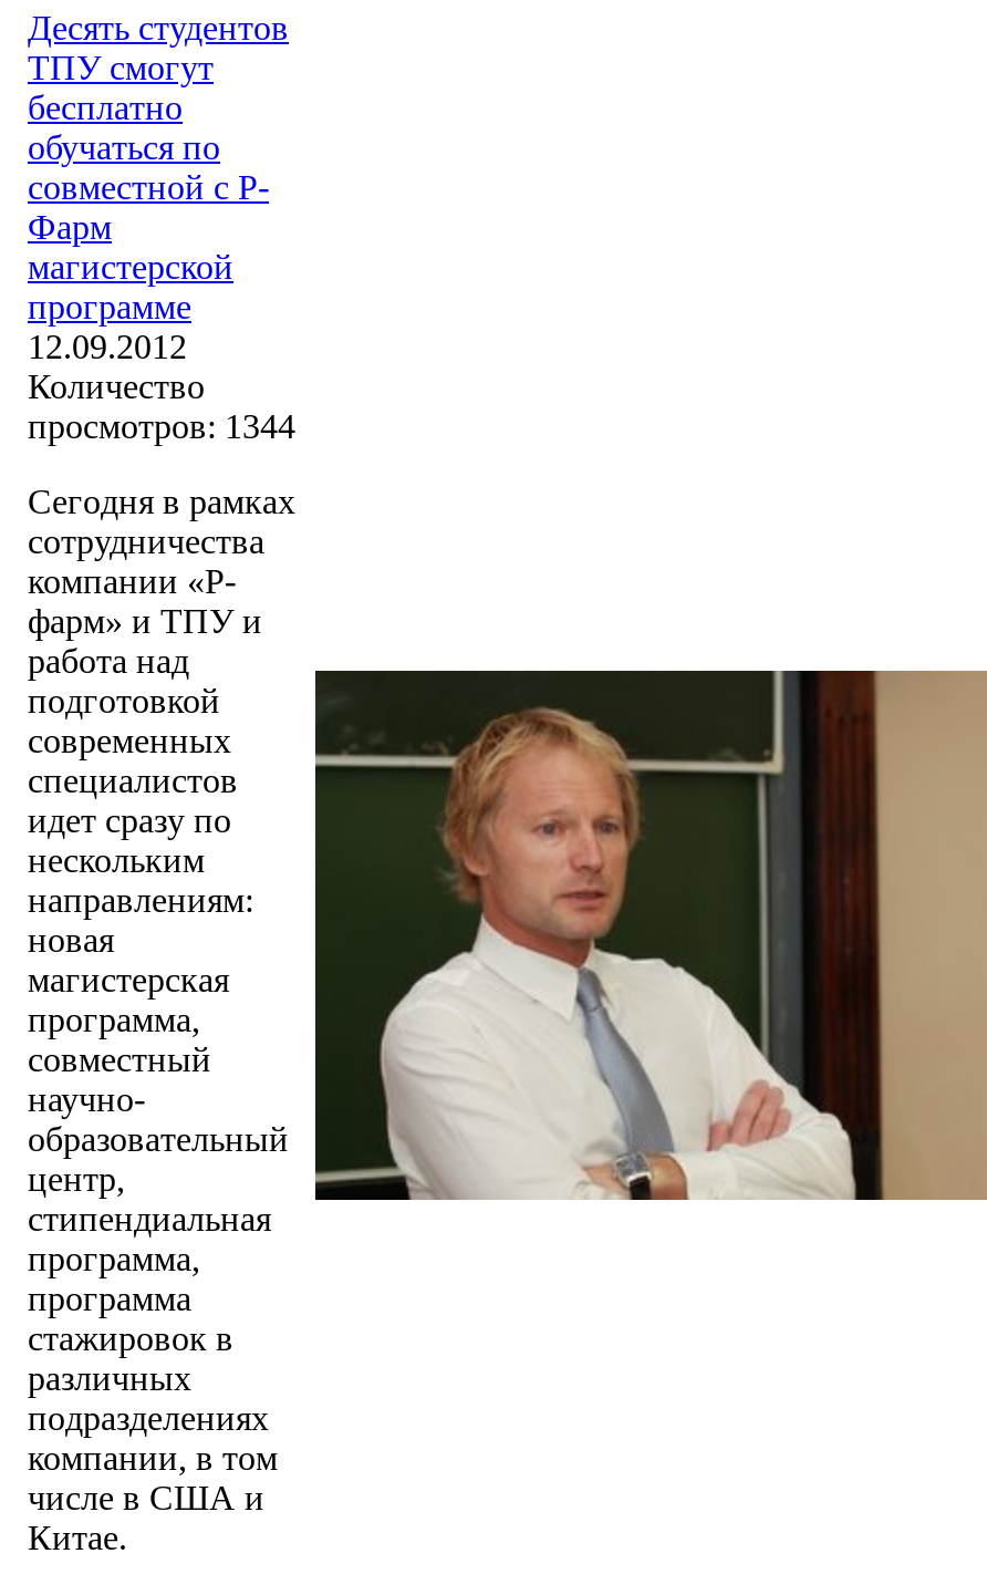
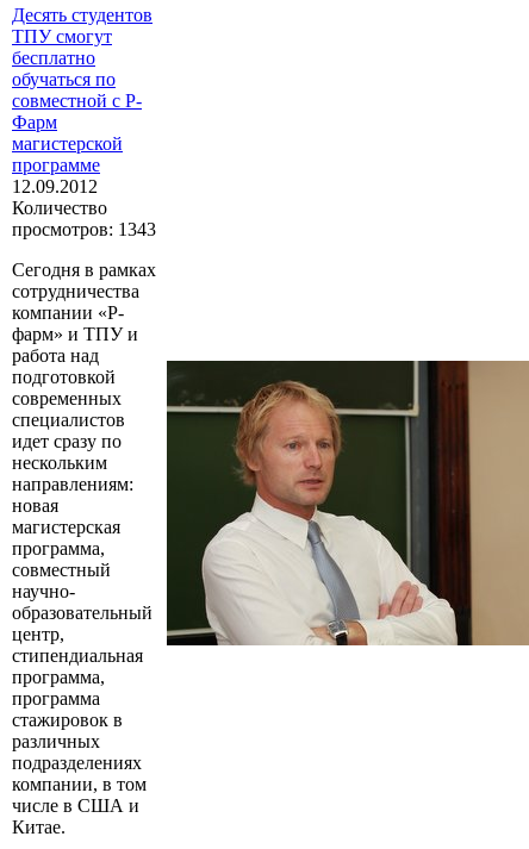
[28,407,295,445] просмотров: 1344 -> [12,219,156,239] просмотров: 1343

